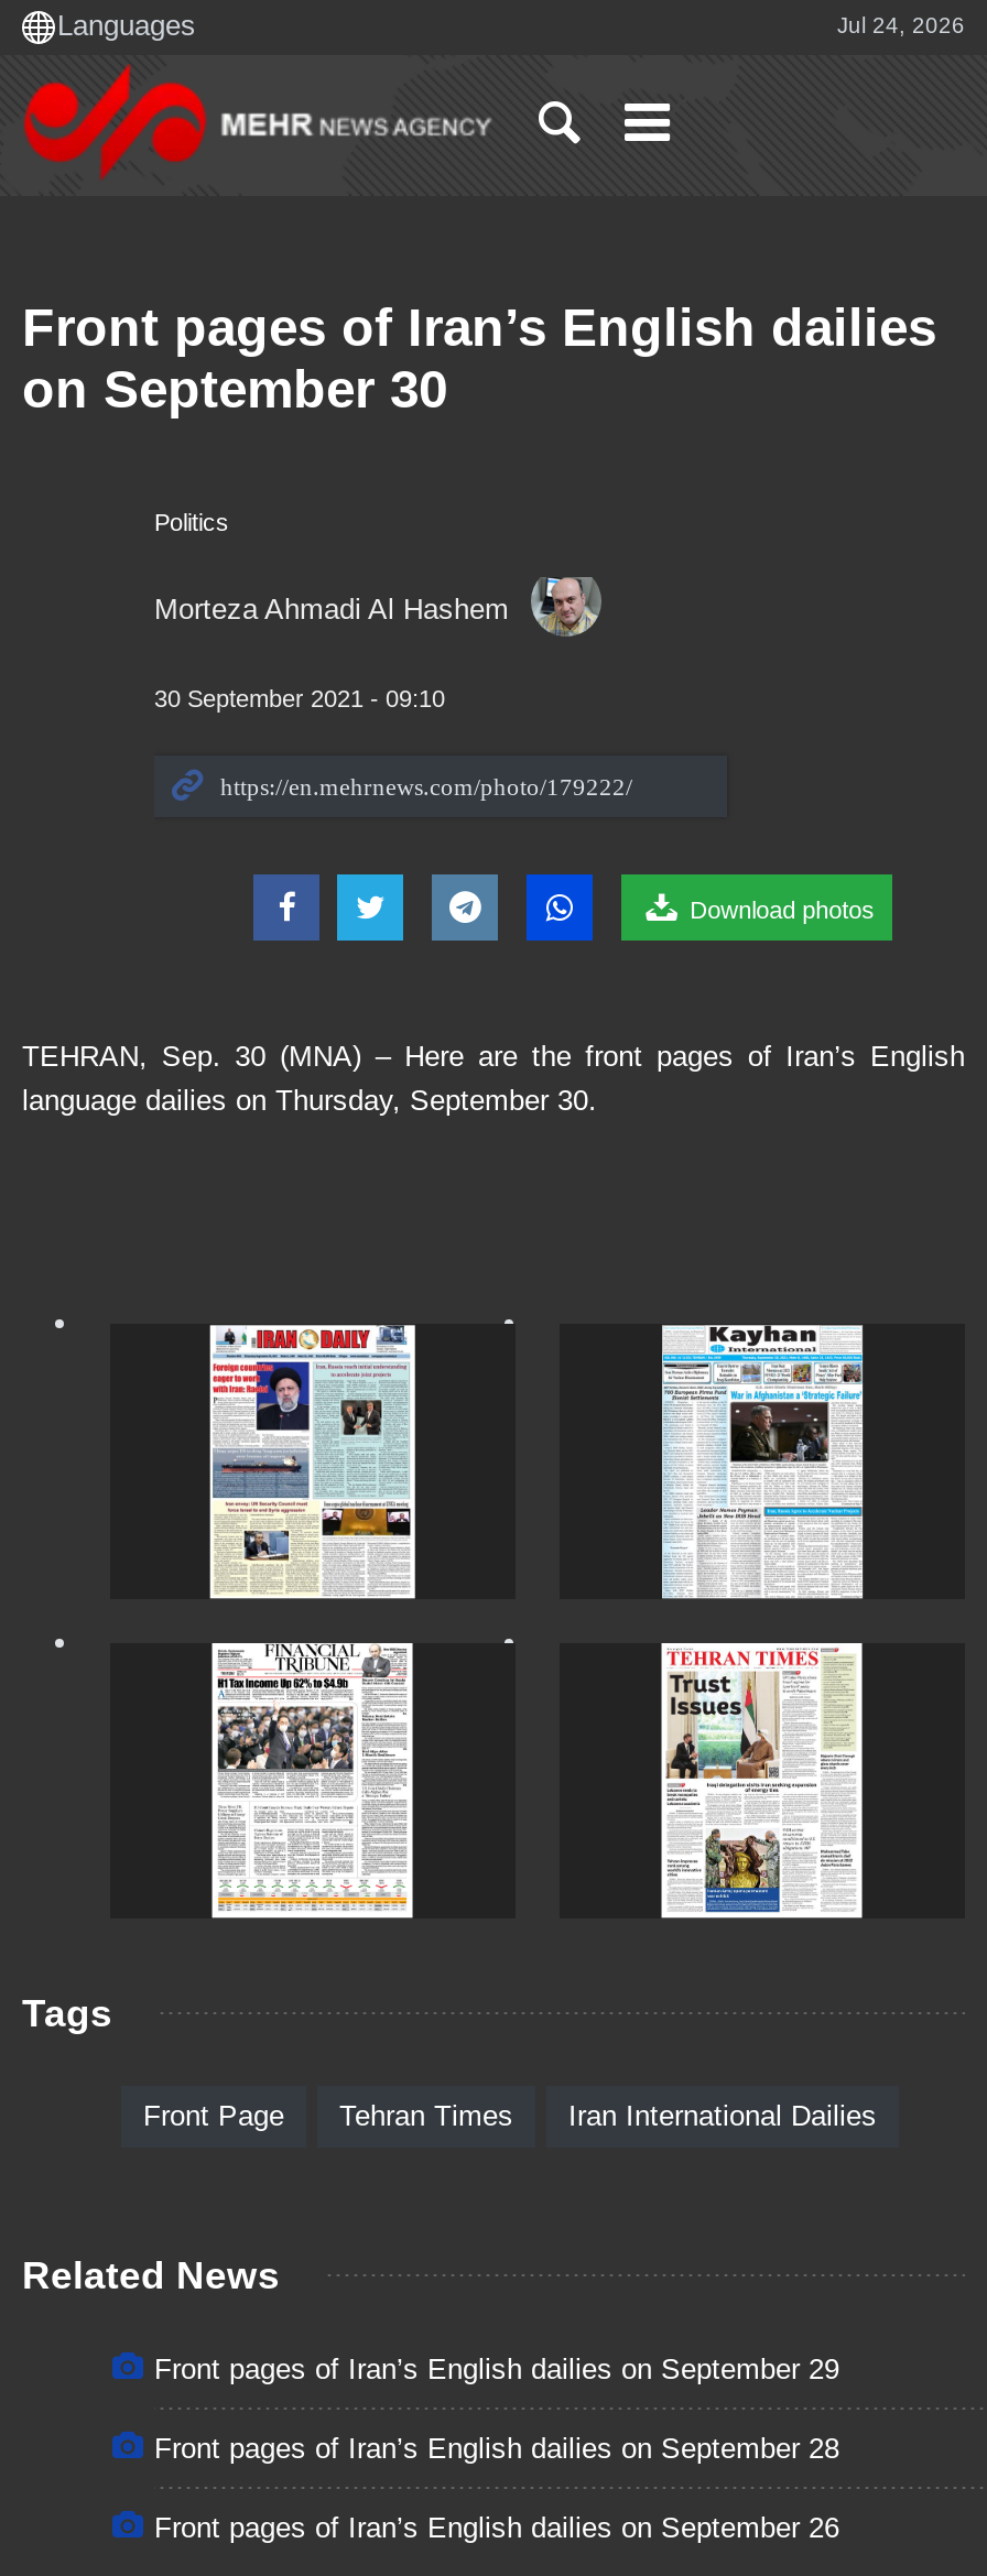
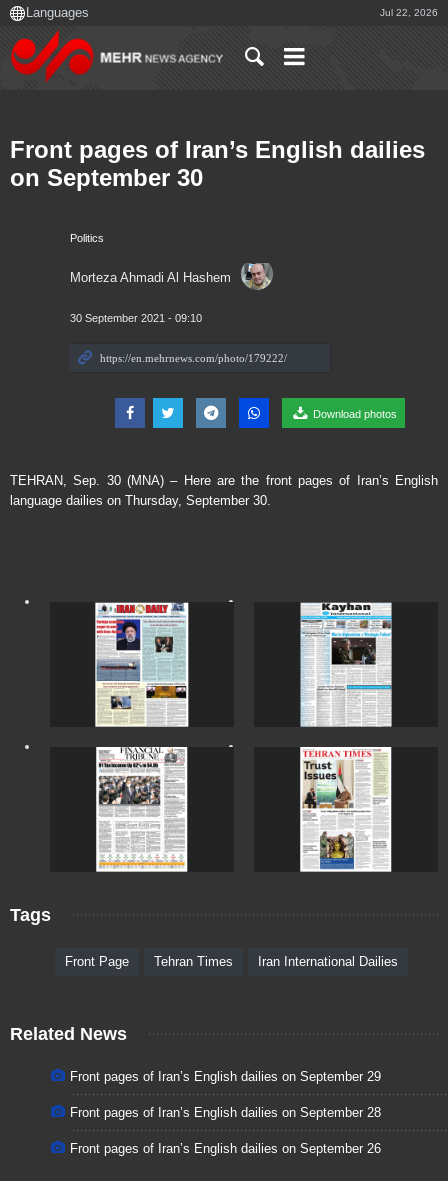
[837,13,965,37] Jul 24, 2026 -> [380,7,438,18] Jul 22, 2026

